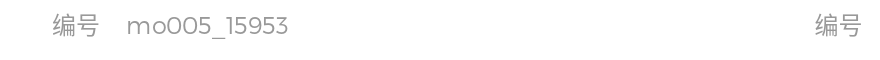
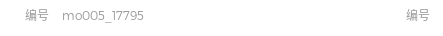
[52,9,288,37] 编号 mo005_15953 -> [25,7,144,21] 编号 mo005_17795

